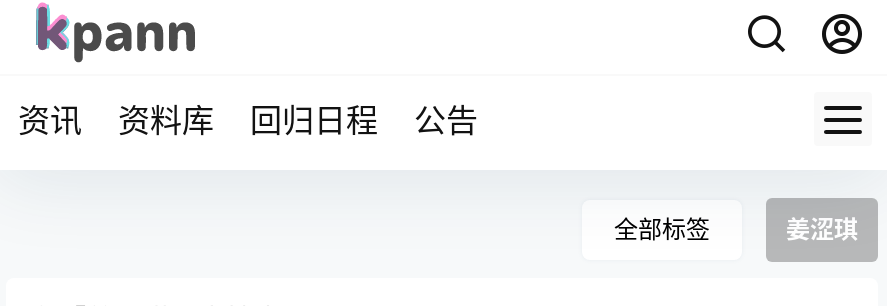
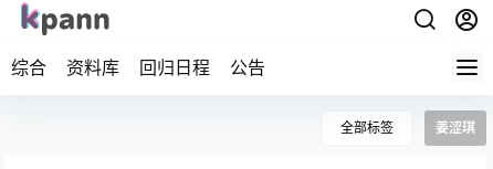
[18,100,82,140] 资讯 -> [11,56,46,78] 综合

